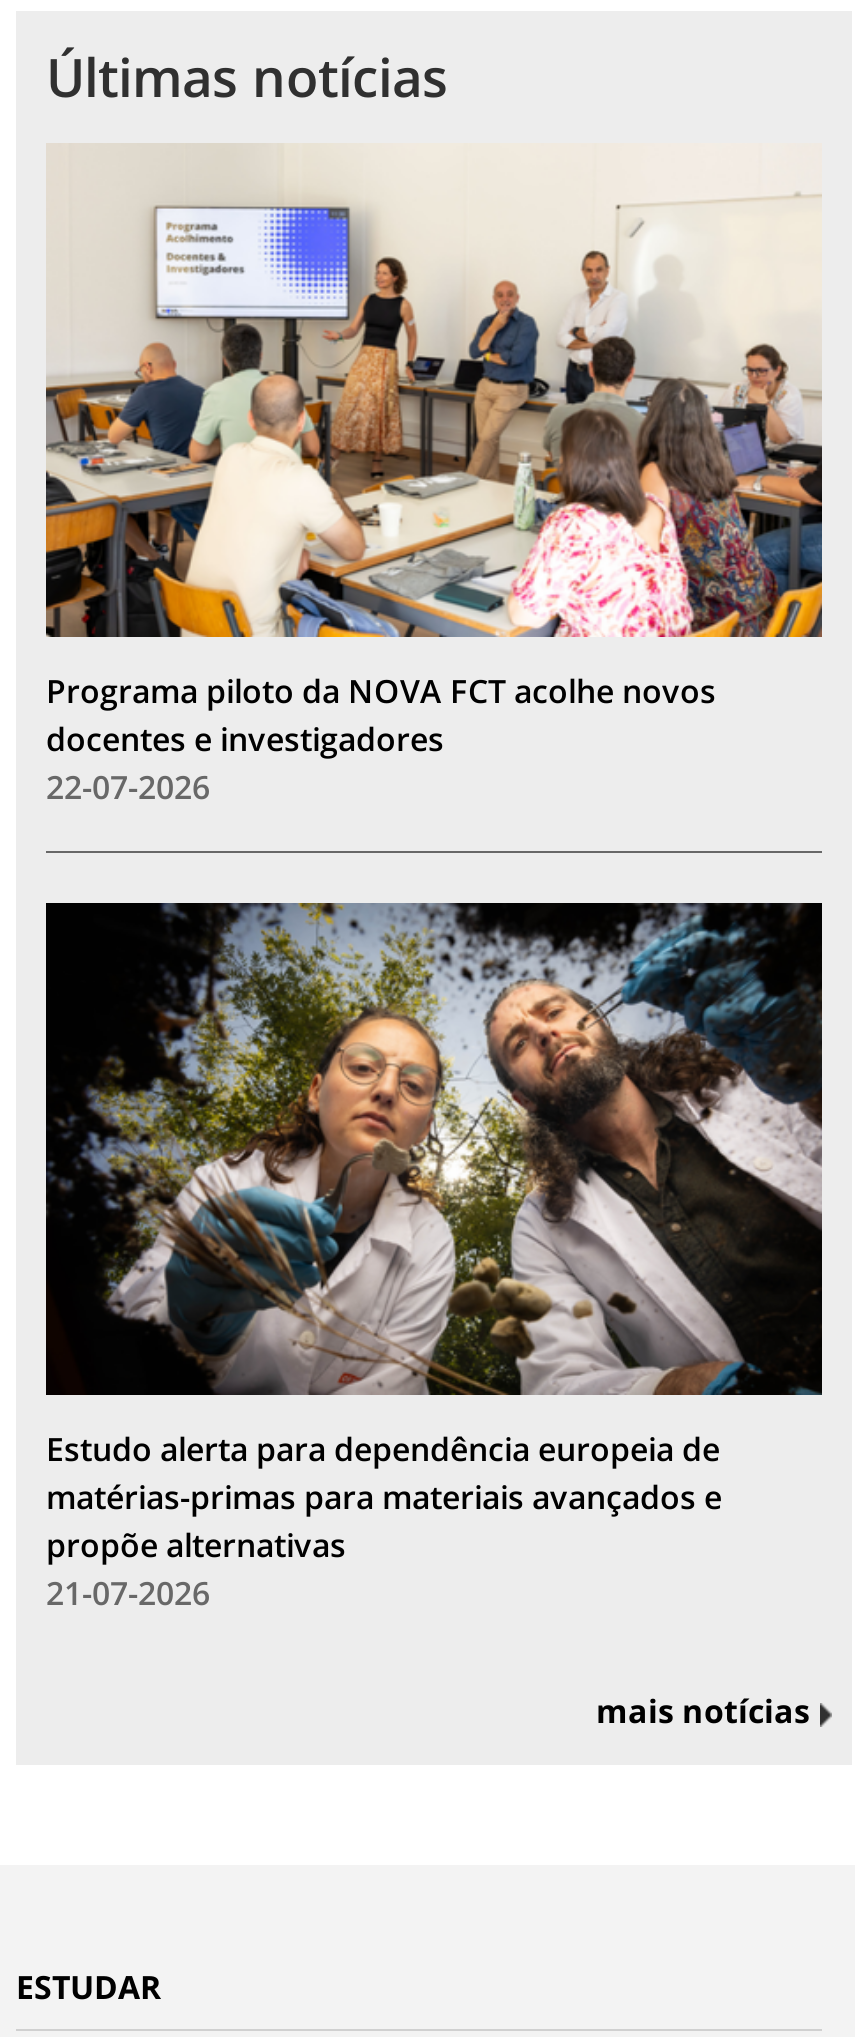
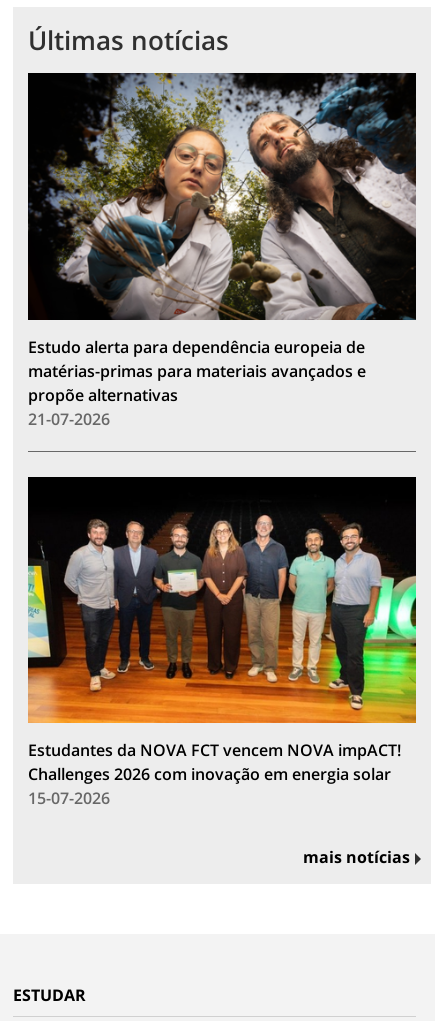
[44,143,824,808] [image] | Programa piloto da NOVA FCT acolhe novos | docentes e investigadores | 22-07-2026 -> none
moved [46,899,826,1614] -> [28,72,418,429]: [image] | Estudo alerta para dependência europeia de | matérias-primas para materiais avançados e | propõe alternativas | 21-07-2026
none -> [27,476,417,808] [image] | Estudantes da NOVA FCT vencem NOVA impACT! | Challenges 2026 com inovação em energia solar | 15-07-2026

